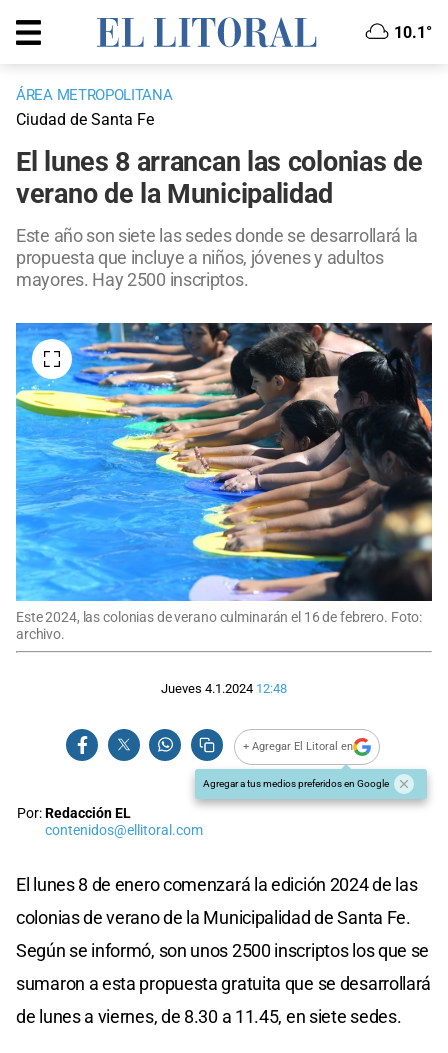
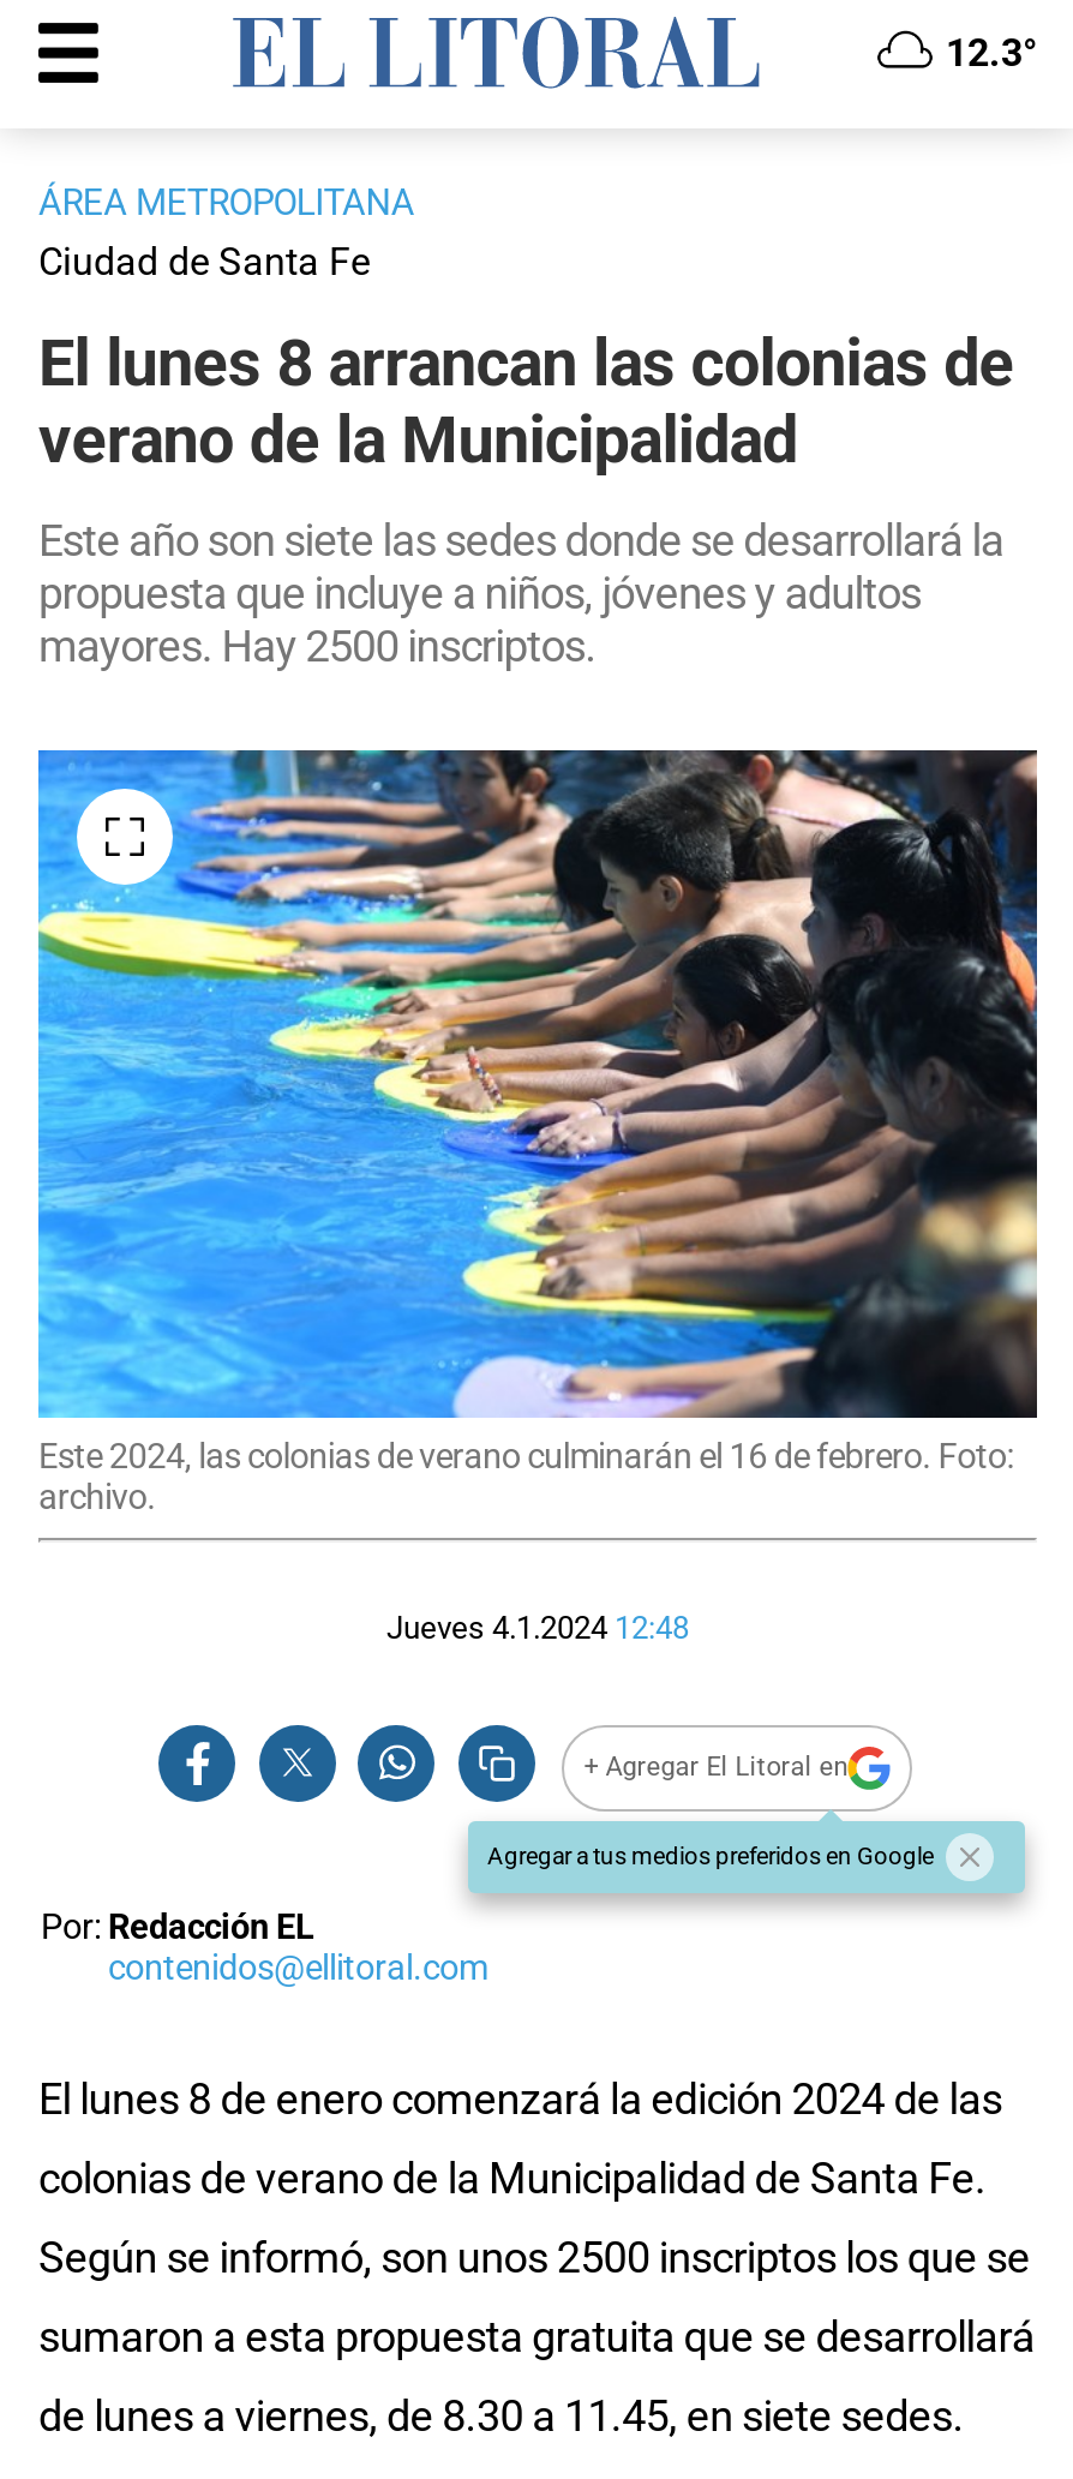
[394,22,432,41] 10.1° -> [946,29,1037,74] 12.3°

